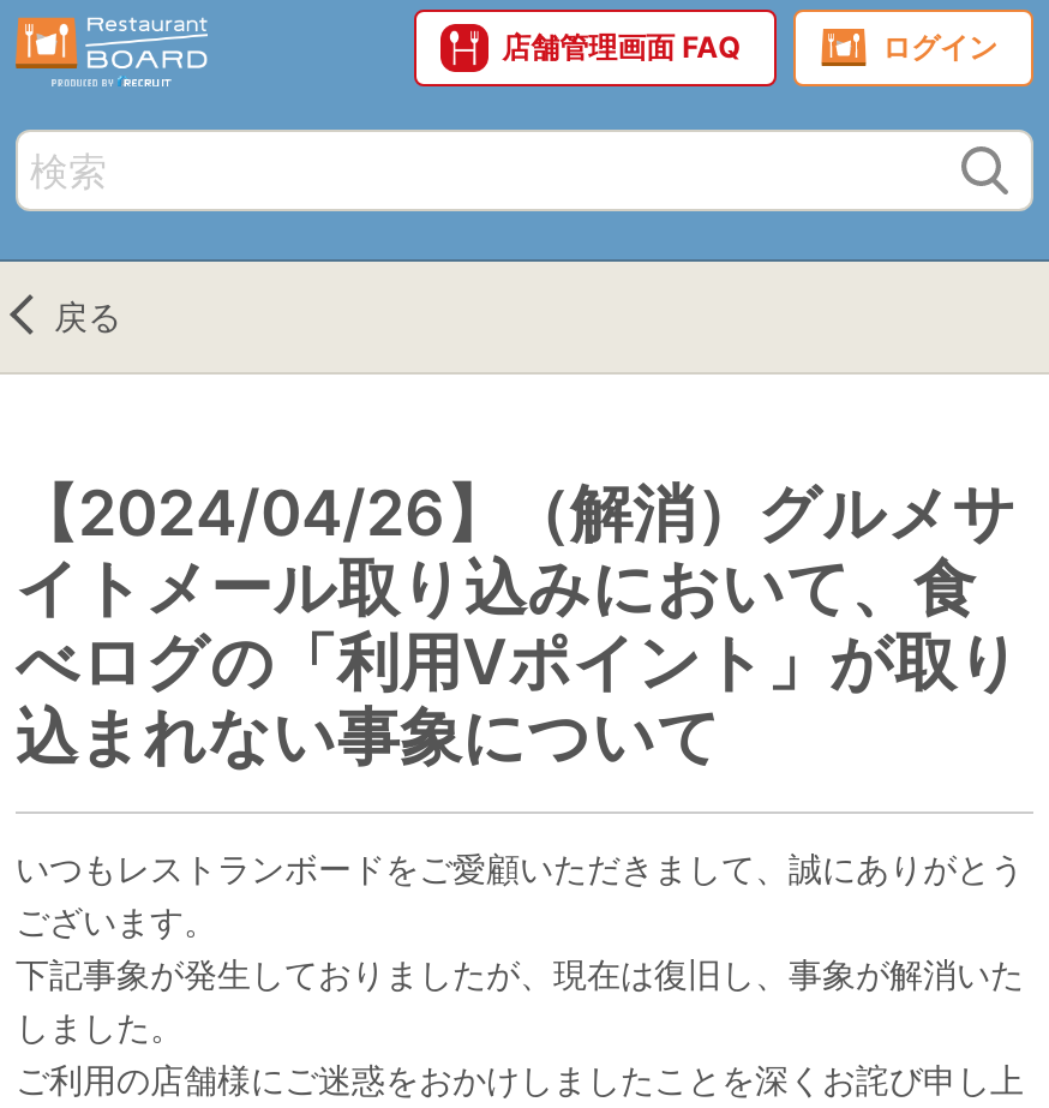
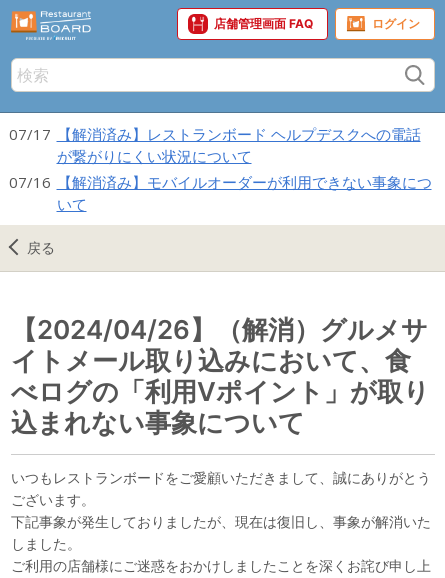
none -> [9,124,431,214] 07/17 【解消済み】レストランボード ヘルプデスクへの電話 | が繋がりにくい状況について | 07/16 【解消済み】モバイルオーダーが利用できない事象につ | いて

